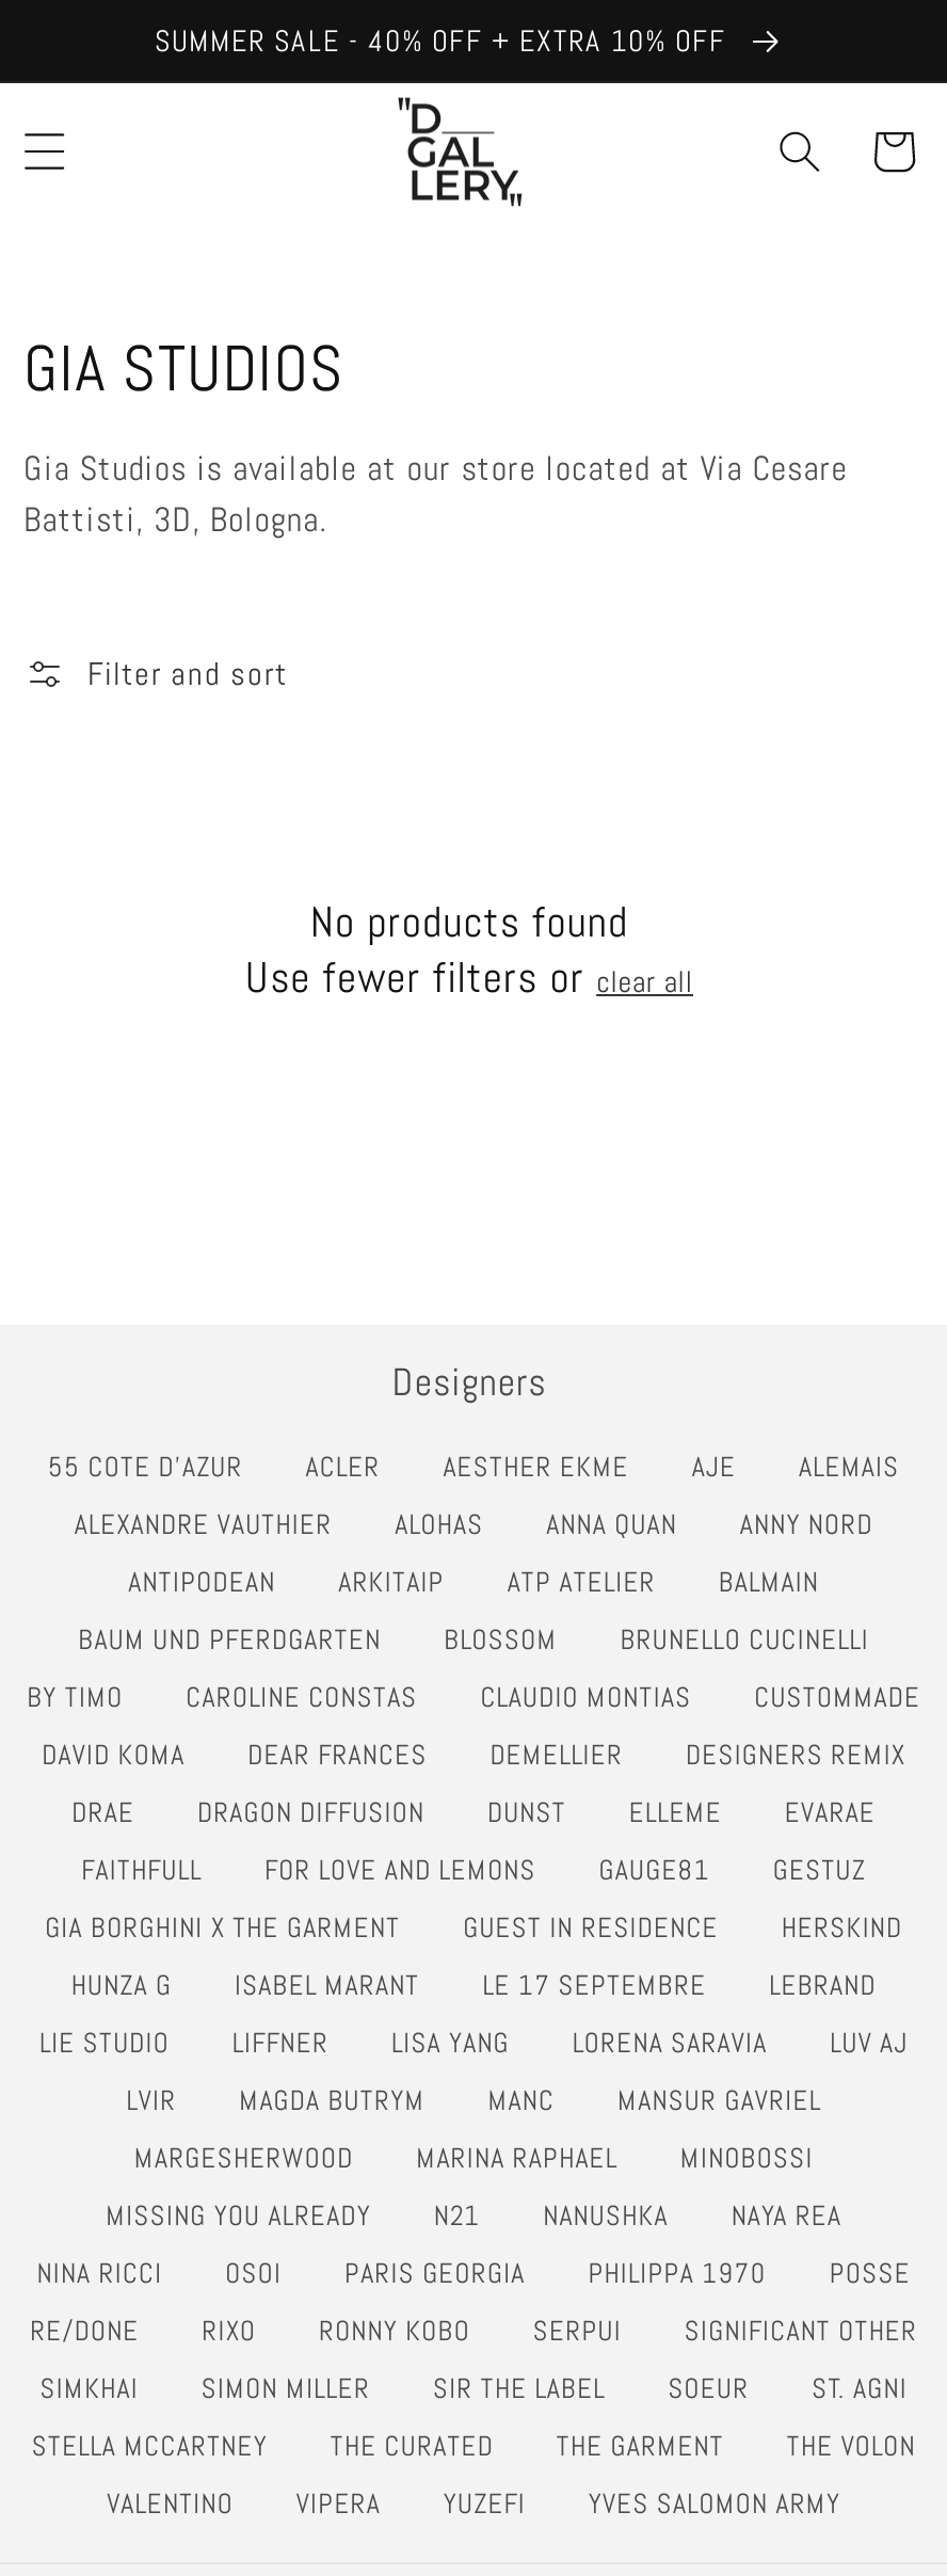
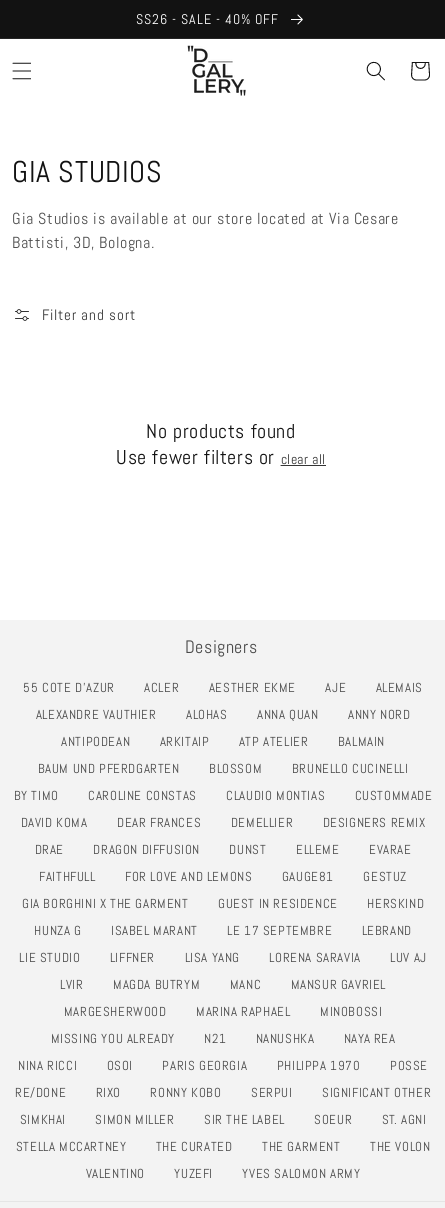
[155,21,735,60] SUMMER SALE - 40% OFF + EXTRA 10% OFF -> [136,10,283,28] SS26 - SALE - 40% OFF
[296,2486,404,2522] VIPERA -> none

